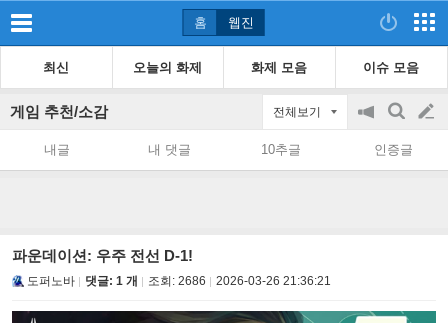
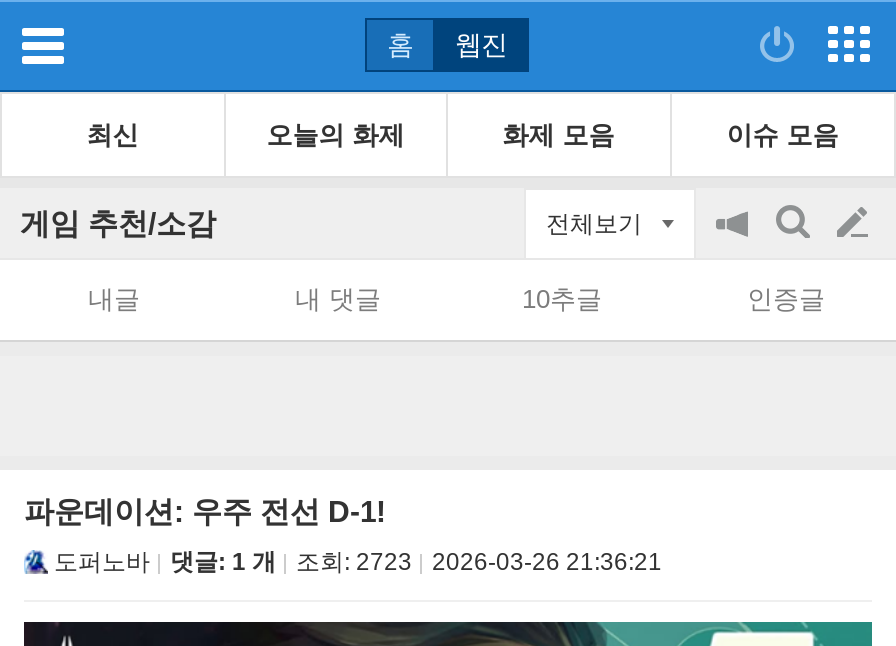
[27,274,331,288] 도퍼노바 댓글: 1 개 조회: 2686 2026-03-26 21:36:21 -> [54,548,662,576] 도퍼노바 댓글: 1 개 조회: 2723 2026-03-26 21:36:21

